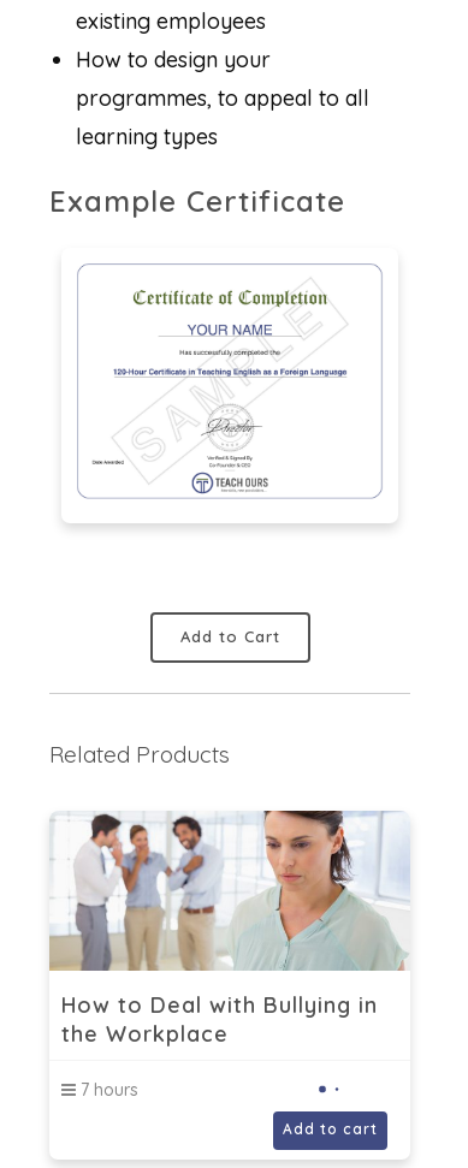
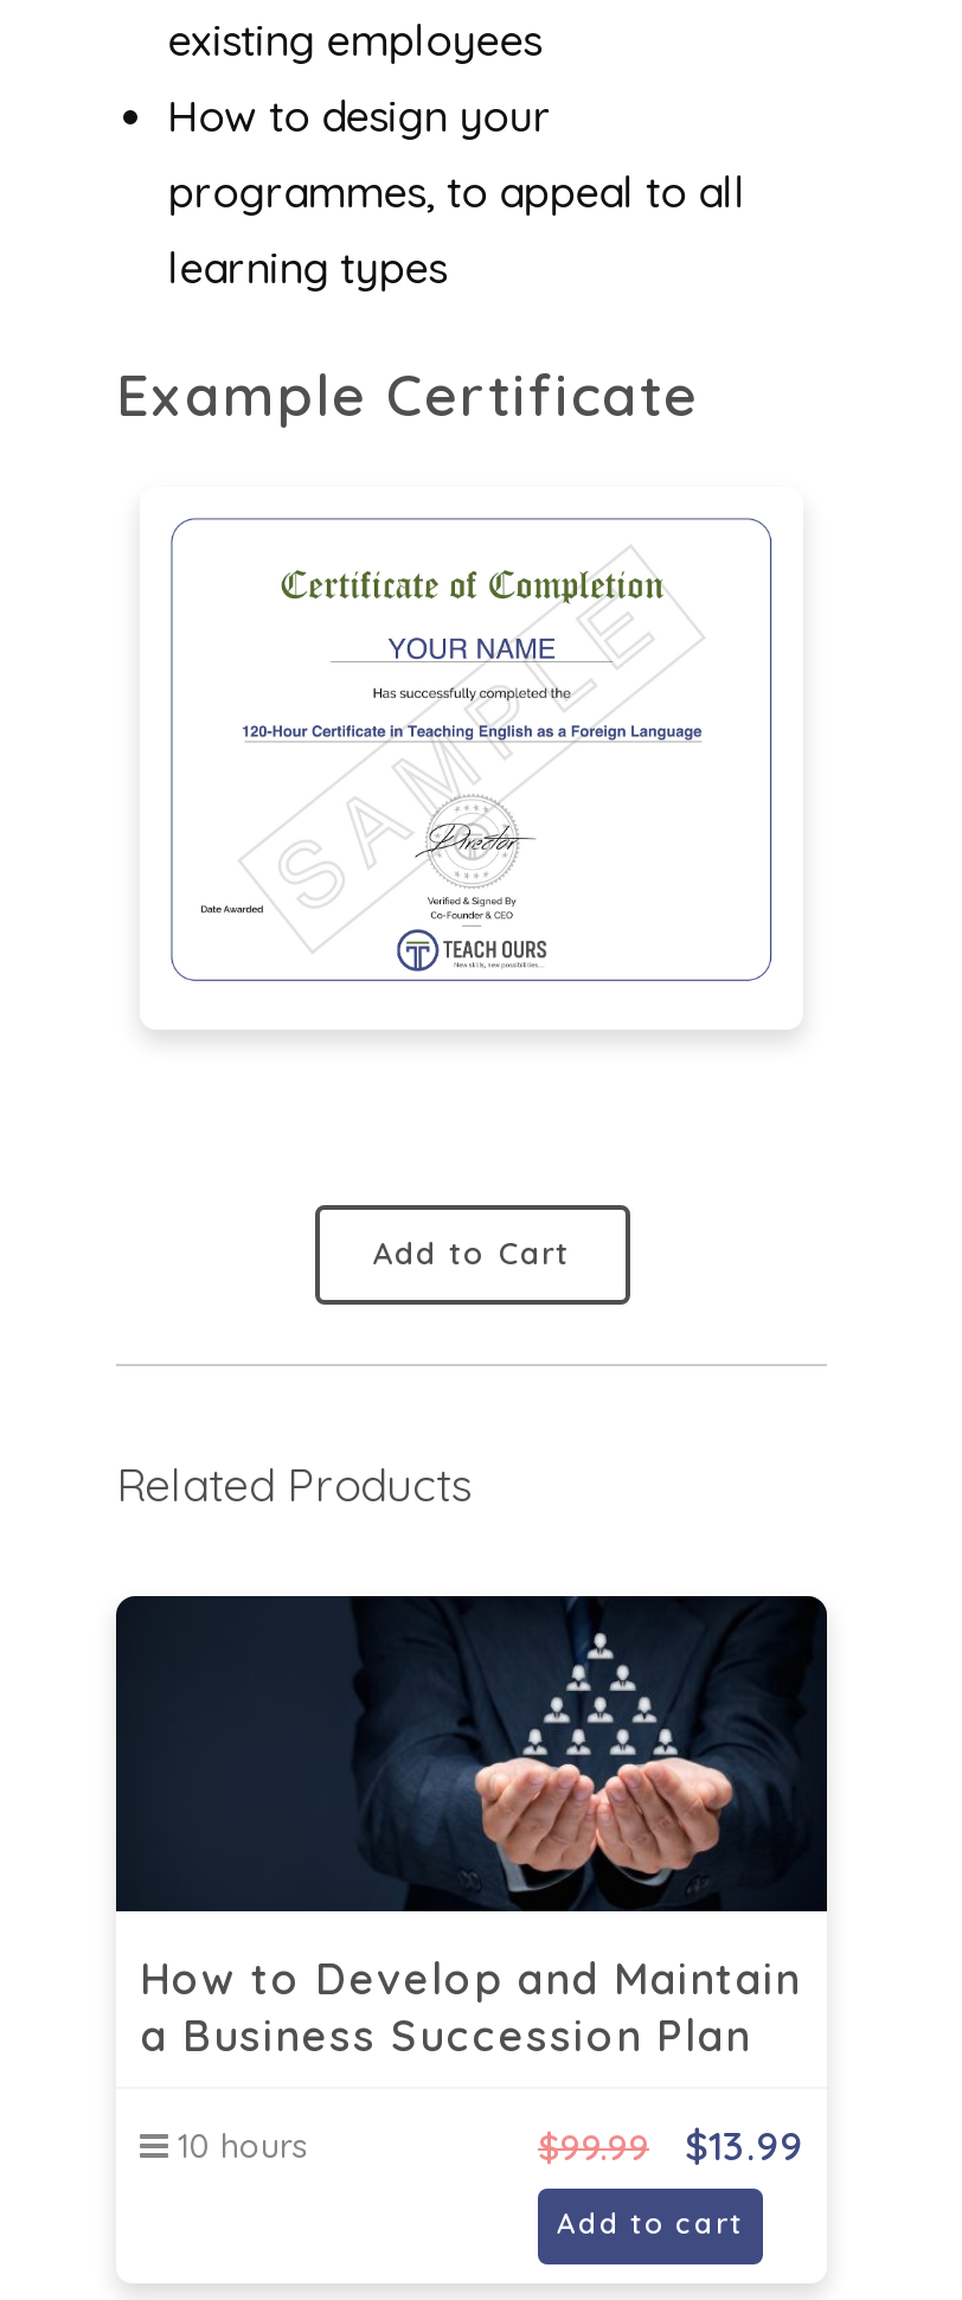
[48,810,410,1047] [image] | How to Deal with Bullying in | the Workplace -> [114,1594,829,2062] [image] | How to Develop and Maintain | a Business Succession Plan
[76,1079,138,1100] 7 hours -> [168,2119,803,2169] 10 hours | $99.99 | $13.99

